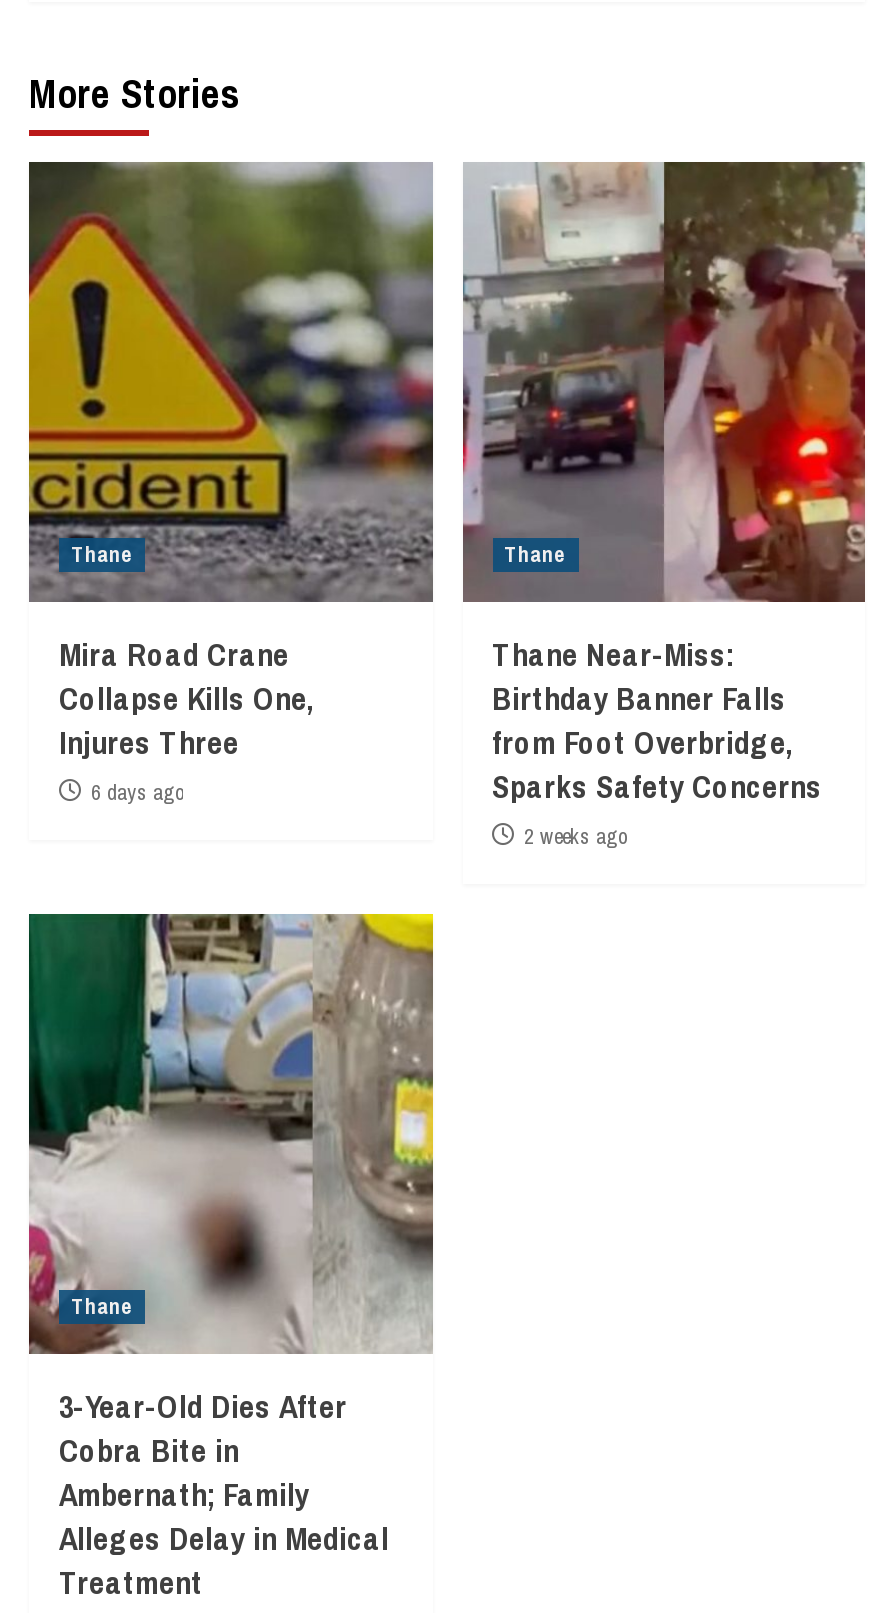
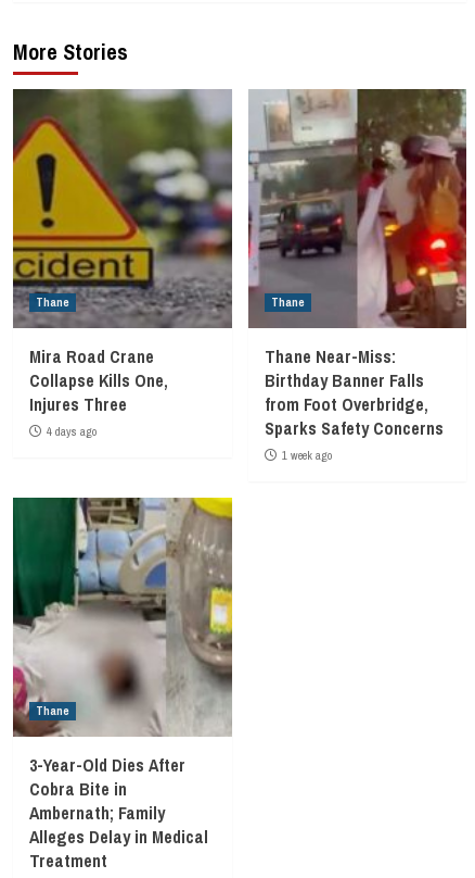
[91,778,183,806] 6 days ago -> [47,424,97,439] 4 days ago
[524,822,626,850] 2 weeks ago -> [281,448,331,463] 1 week ago

